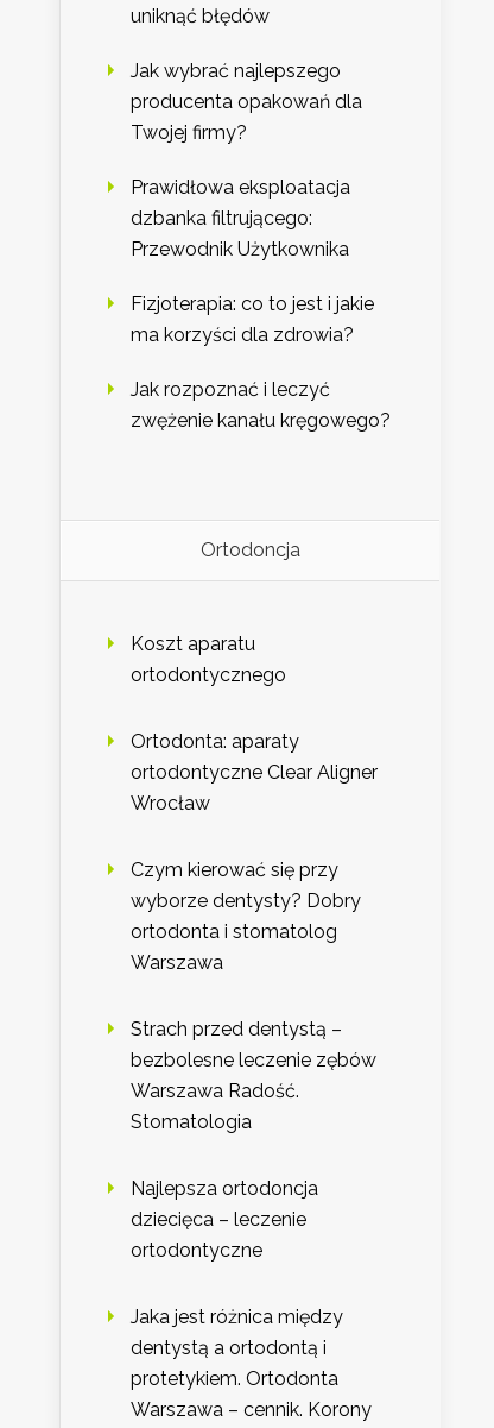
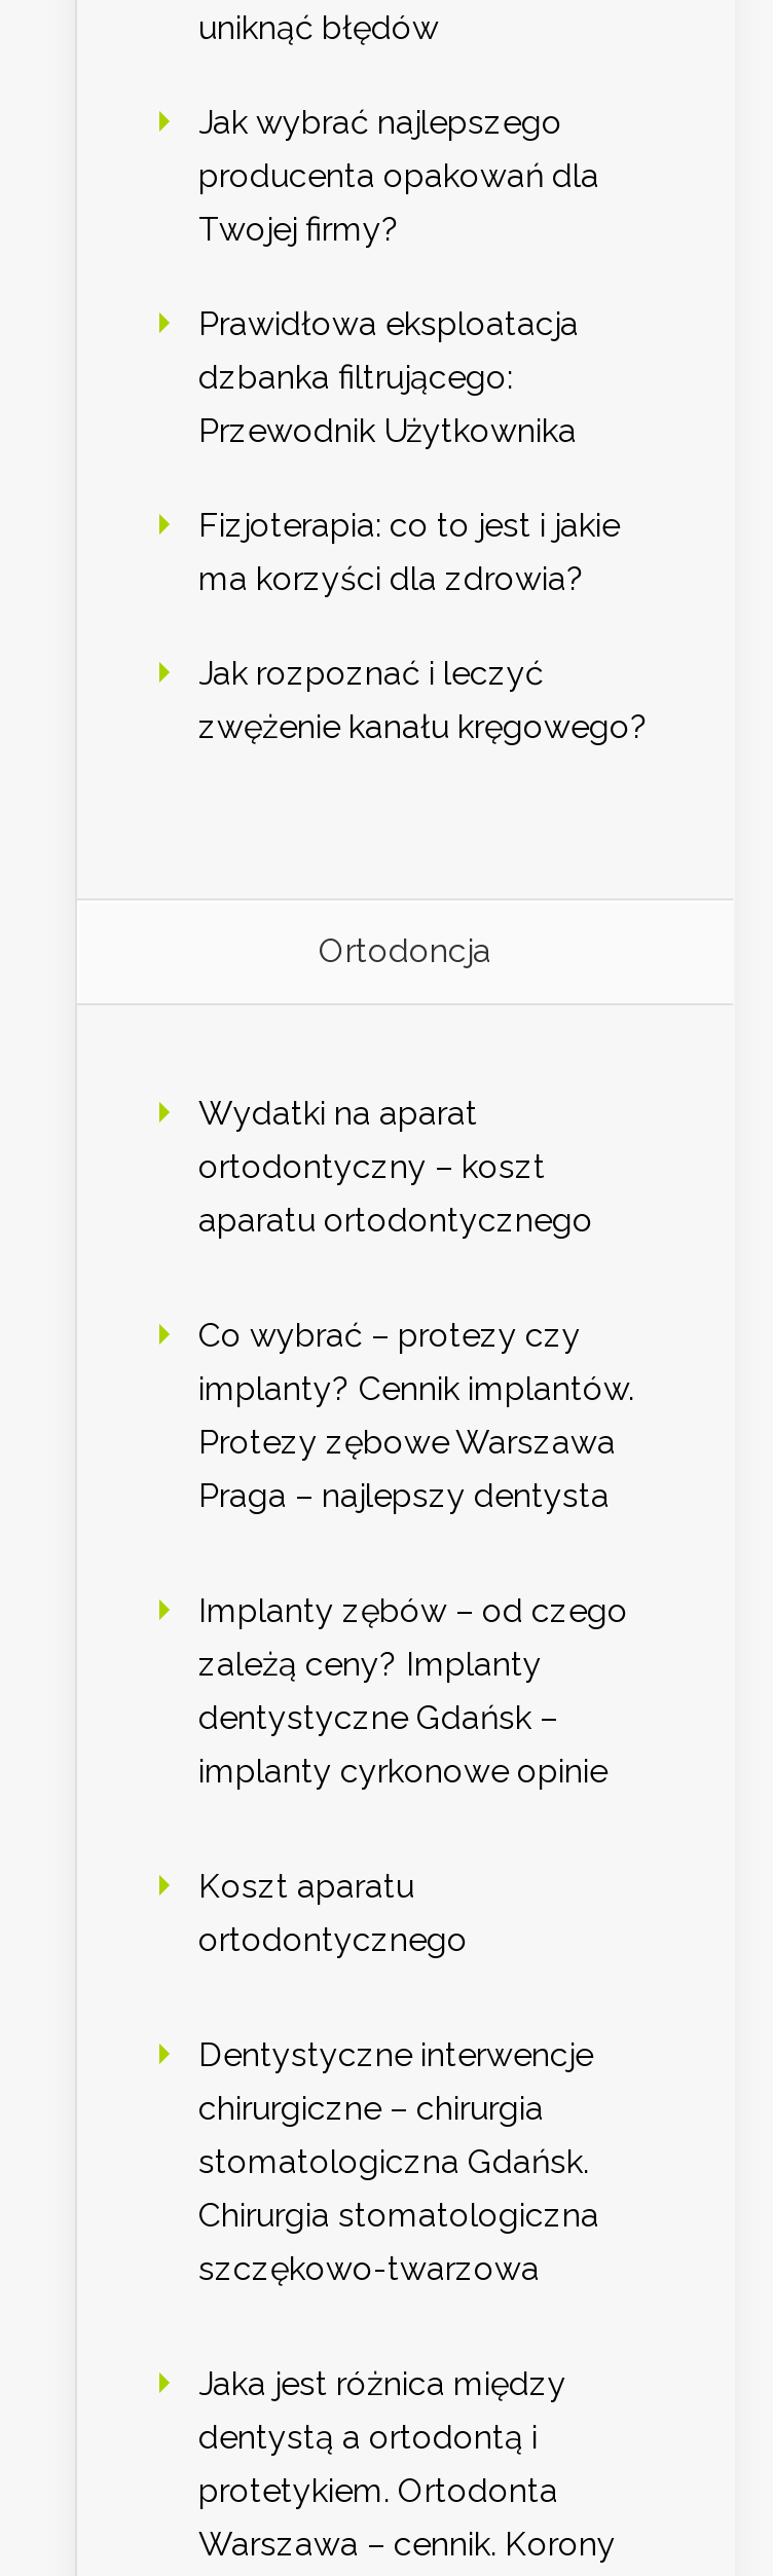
none -> [198,1094,634,1791] Wydatki na aparat | ortodontyczny – koszt | aparatu ortodontycznego | Co wybrać – protezy czy | implanty? Cennik implantów. | Protezy zębowe Warszawa | Praga – najlepszy dentysta | Implanty zębów – od czego | zależą ceny? Implanty | dentystyczne Gdańsk – | implanty cyrkonowe opinie
moved [131,633,286,686] -> [198,1867,468,1959]: Koszt aparatu | ortodontycznego
[131,730,378,1262] Ortodonta: aparaty | ortodontyczne Clear Aligner | Wrocław | Czym kierować się przy | wyborze dentysty? Dobry | ortodonta i stomatolog | Warszawa | Strach przed dentystą – | bezbolesne leczenie zębów | Warszawa Radość. | Stomatologia | Najlepsza ortodoncja | dziecięca – leczenie | ortodontyczne -> [198,2036,599,2288] Dentystyczne interwencje | chirurgiczne – chirurgia | stomatologiczna Gdańsk. | Chirurgia stomatologiczna | szczękowo-twarzowa

